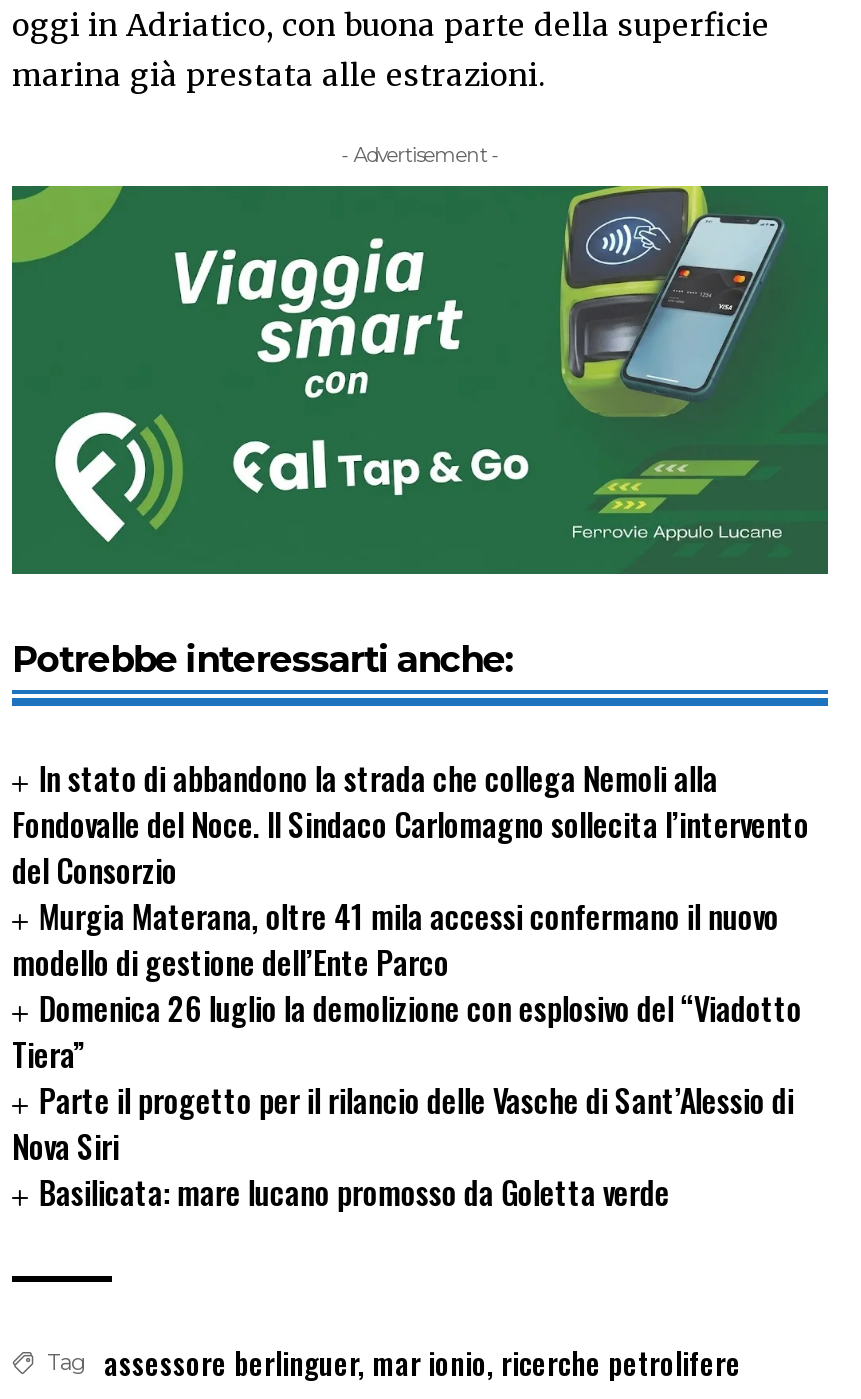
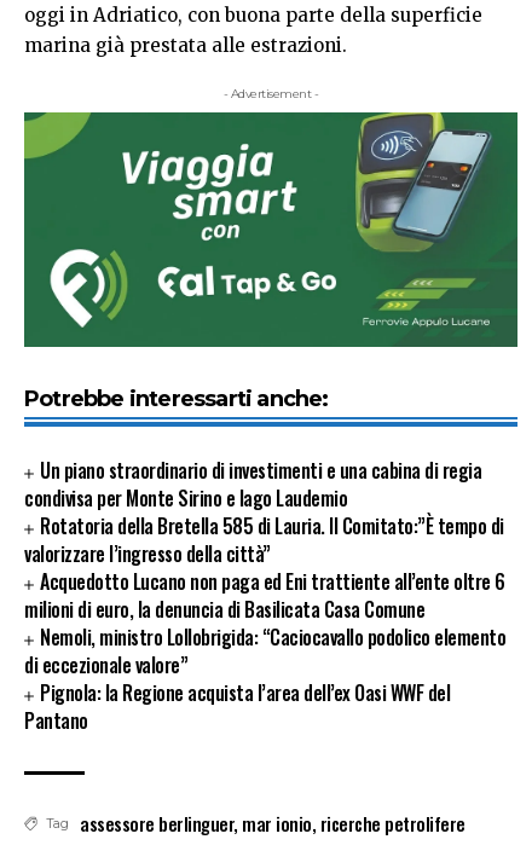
[12,754,809,1216] In stato di abbandono la strada che collega Nemoli alla | Fondovalle del Noce. Il Sindaco Carlomagno sollecita l’intervento | del Consorzio | Murgia Materana, oltre 41 mila accessi confermano il nuovo | modello di gestione dell’Ente Parco | Domenica 26 luglio la demolizione con esplosivo del “Viadotto | Tiera” | Parte il progetto per il rilancio delle Vasche di Sant’Alessio di | Nova Siri | Basilicata: mare lucano promosso da Goletta verde -> [24,456,506,735] Un piano straordinario di investimenti e una cabina di regia | condivisa per Monte Sirino e lago Laudemio | Rotatoria della Bretella 585 di Lauria. Il Comitato:”È tempo di | valorizzare l’ingresso della città” | Acquedotto Lucano non paga ed Eni trattiente all’ente oltre 6 | milioni di euro, la denuncia di Basilicata Casa Comune | Nemoli, ministro Lollobrigida: “Caciocavallo podolico elemento | di eccezionale valore” | Pignola: la Regione acquista l’area dell’ex Oasi WWF del | Pantano

